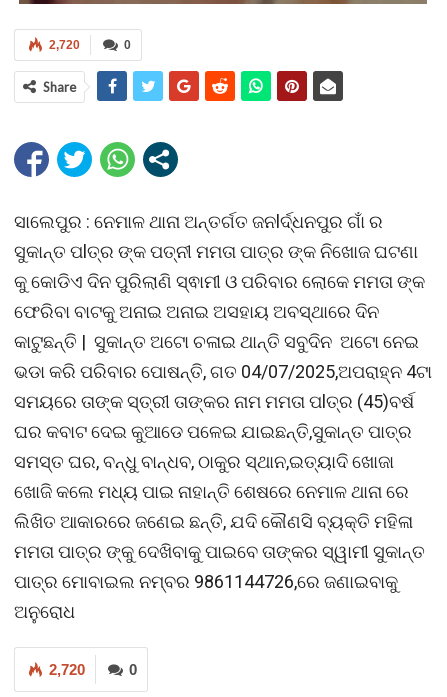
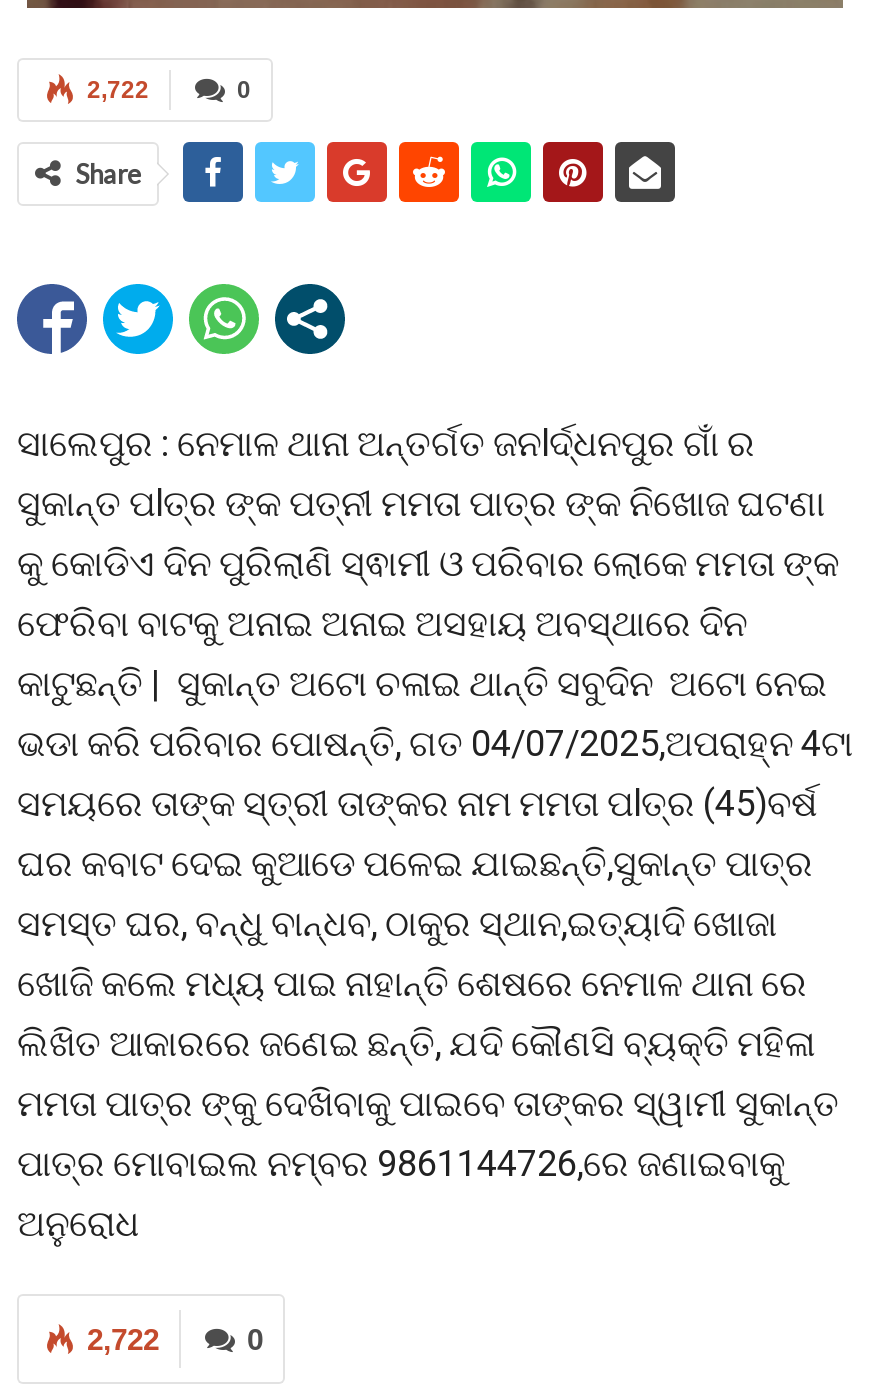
[49,38,80,52] 2,720 -> [87,76,149,104] 2,722
[49,661,85,678] 2,720 -> [87,1322,159,1356] 2,722

